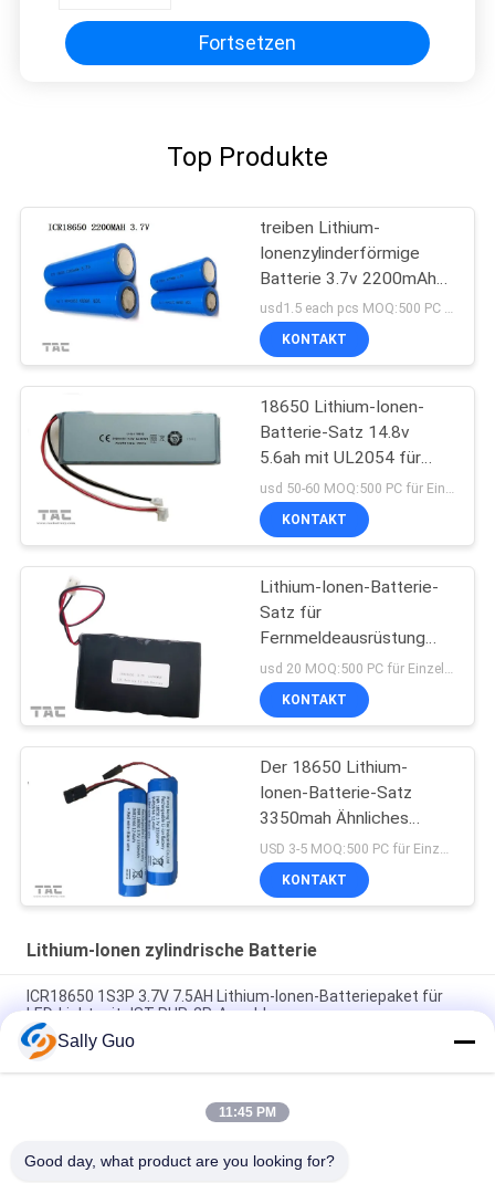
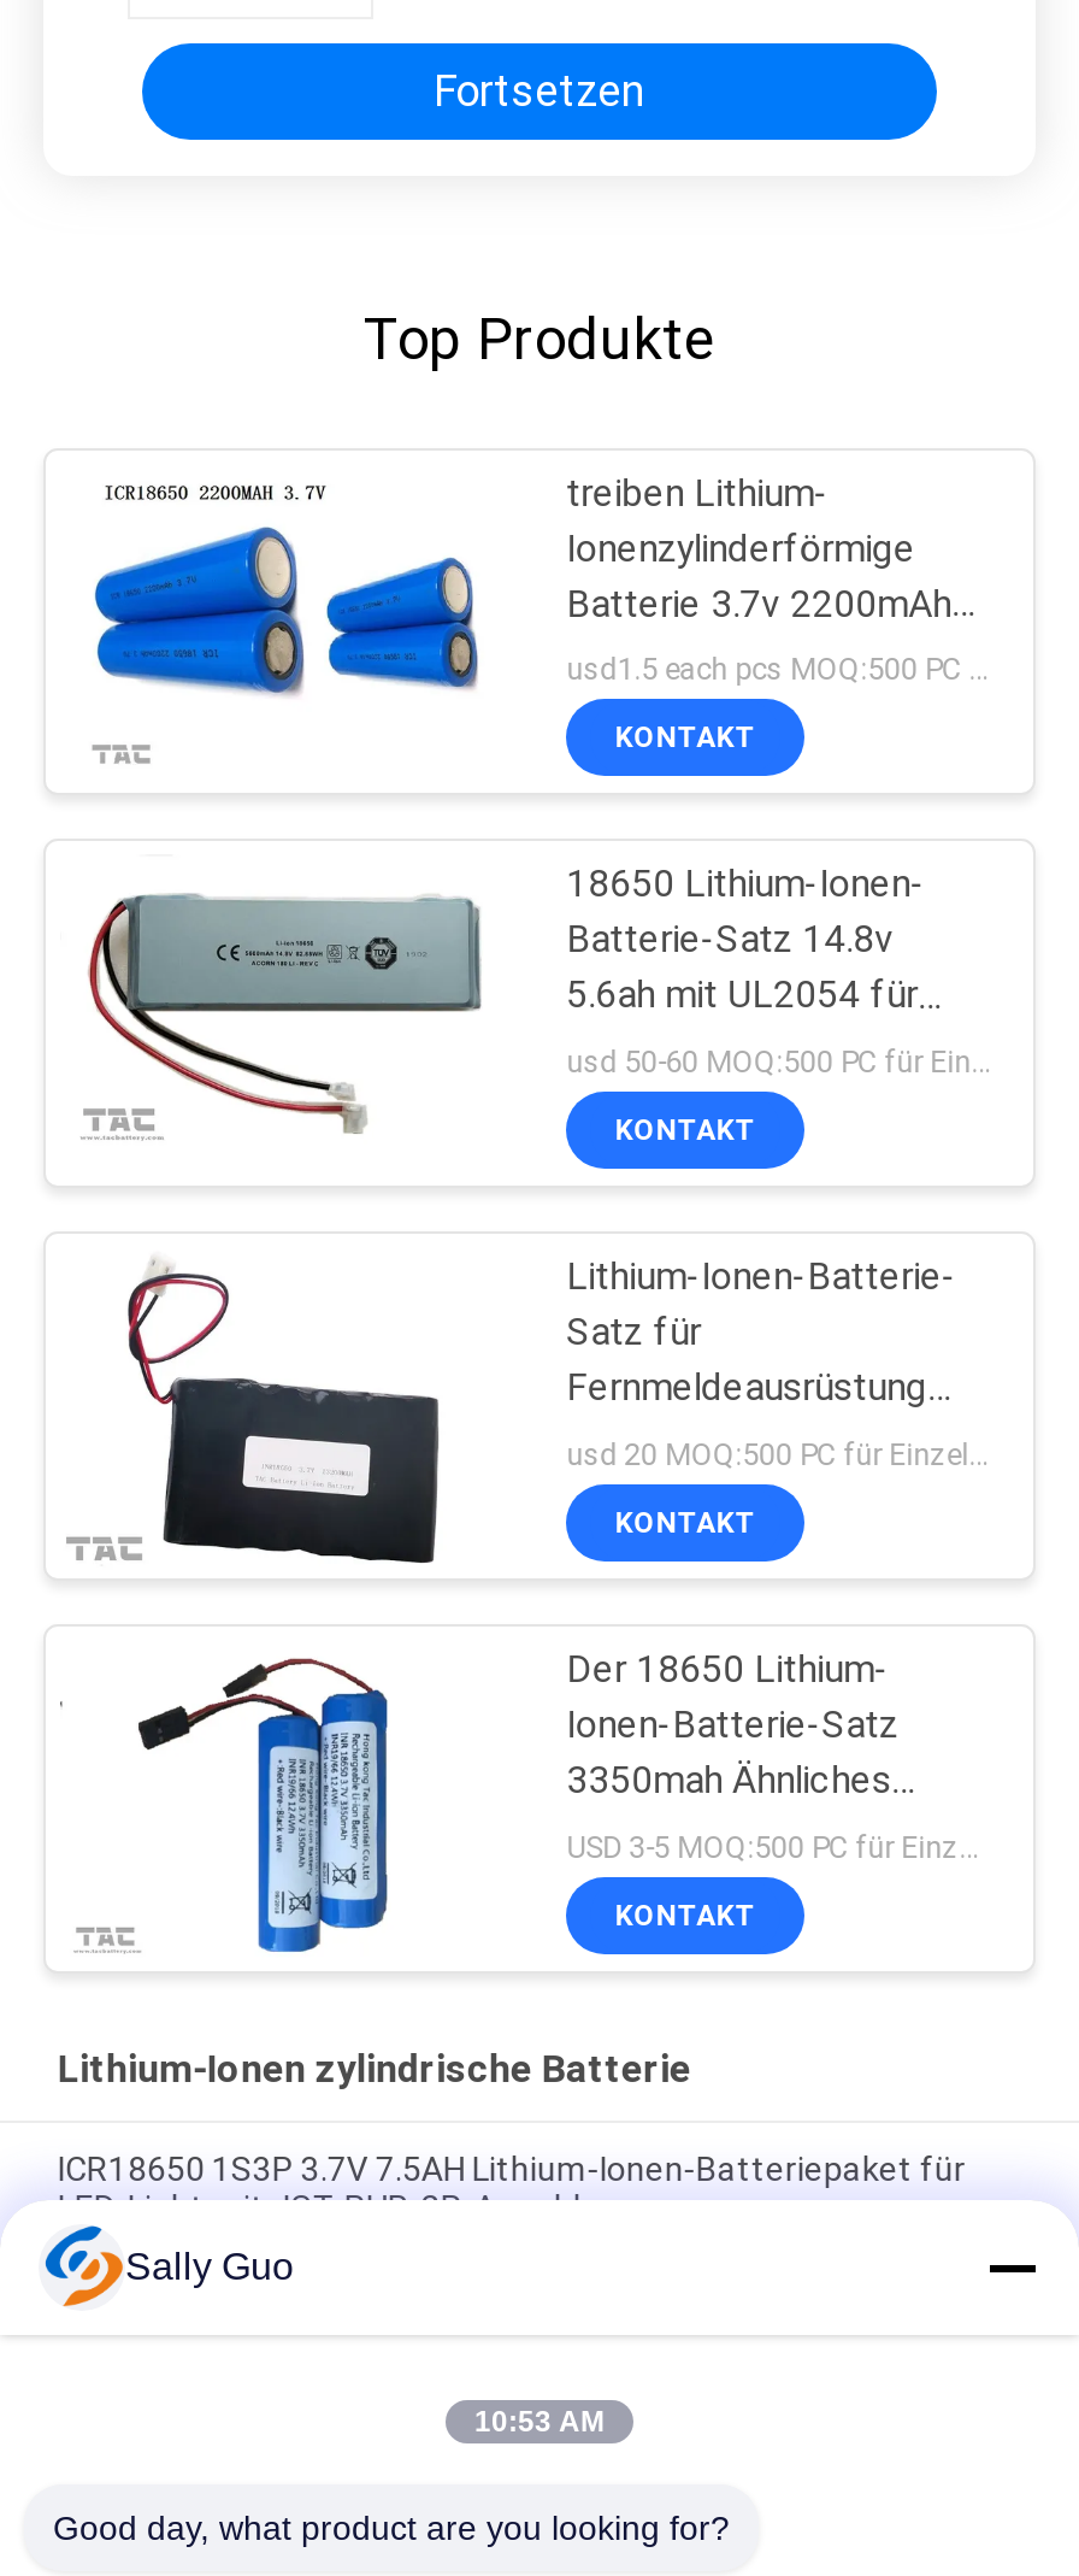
[219,1105,276,1120] 11:45 PM -> [474,2405,605,2439] 10:53 AM

